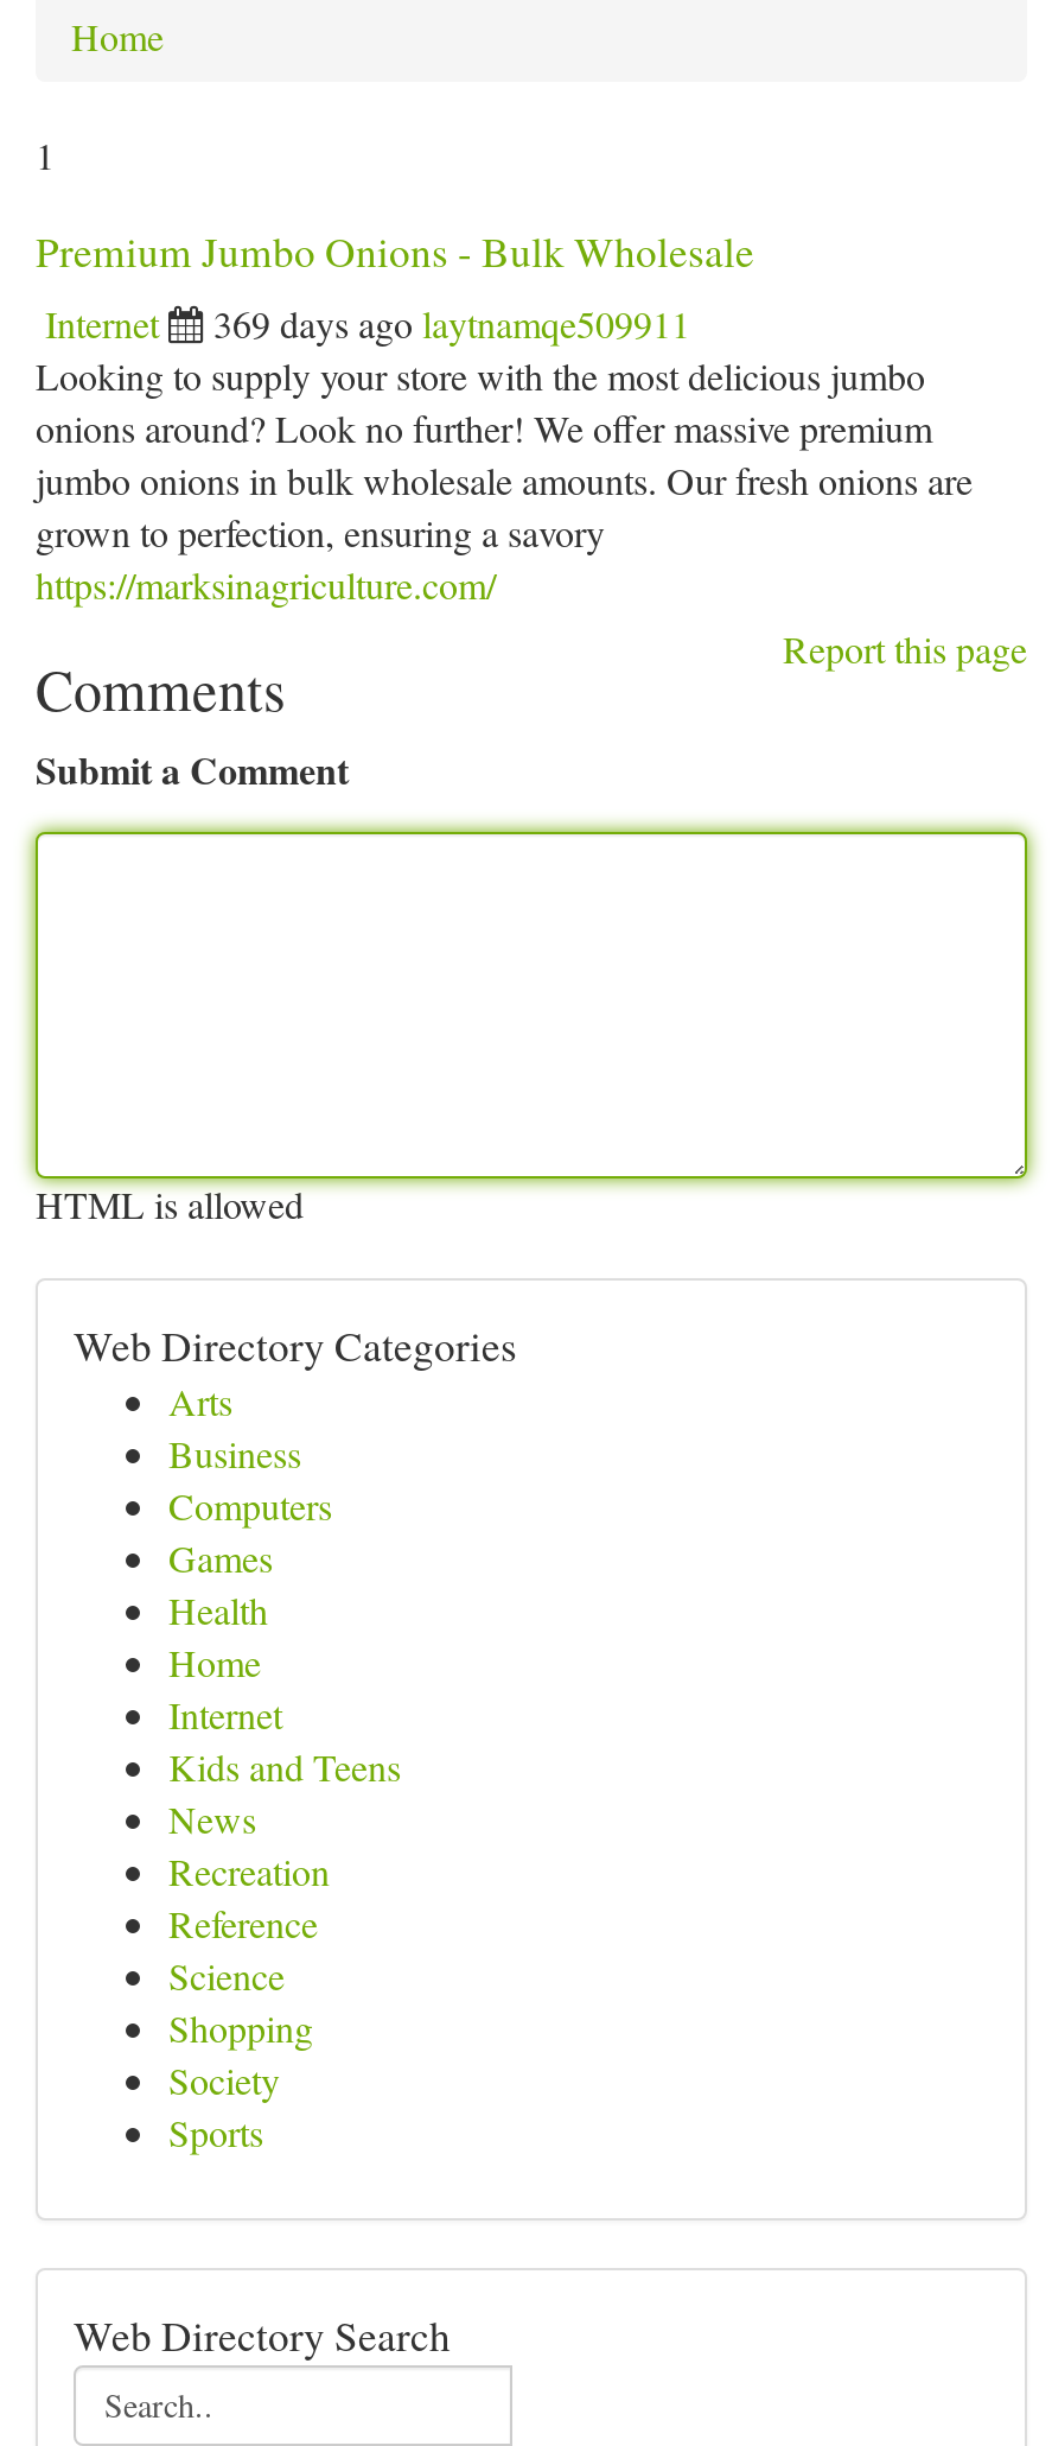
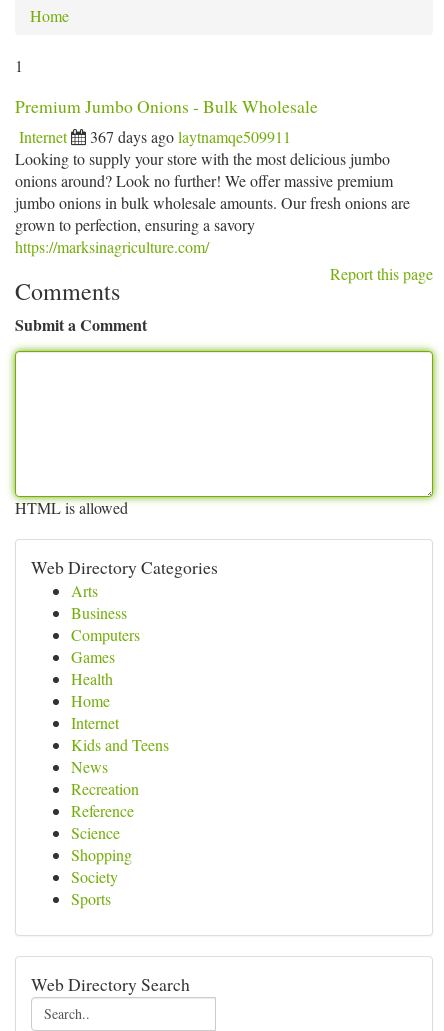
[213,298,690,348] 369 days ago laytnamqe509911 -> [90,126,291,147] 367 days ago laytnamqe509911

